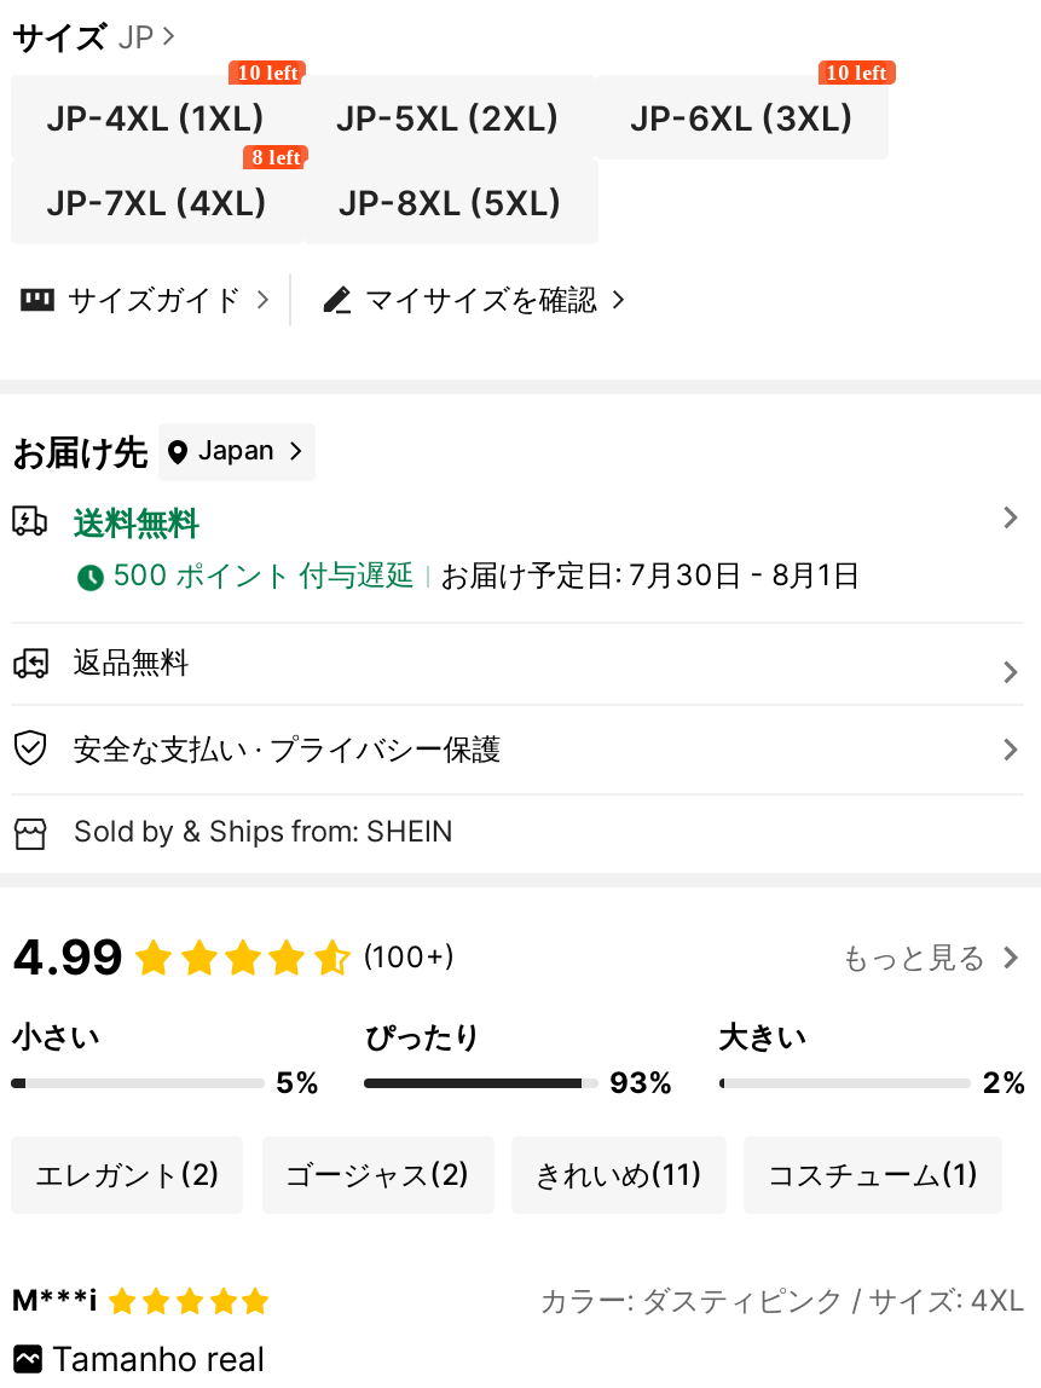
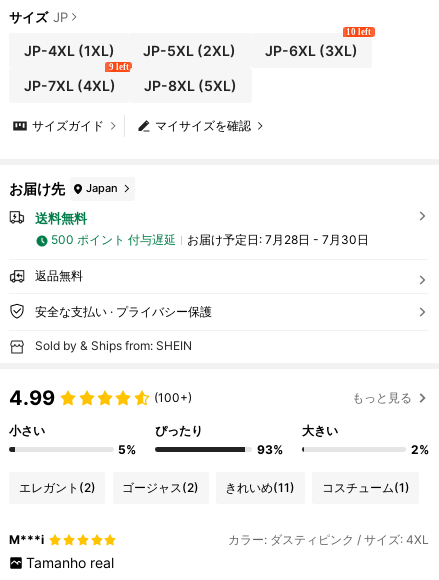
[238,61,298,85] 10 left -> none
[252,146,301,170] 8 left -> [109,62,129,72] 9 left
[440,557,861,593] お届け予定日: 7月30日 - 8月1日 -> [187,232,369,247] お届け予定日: 7月28日 - 7月30日

